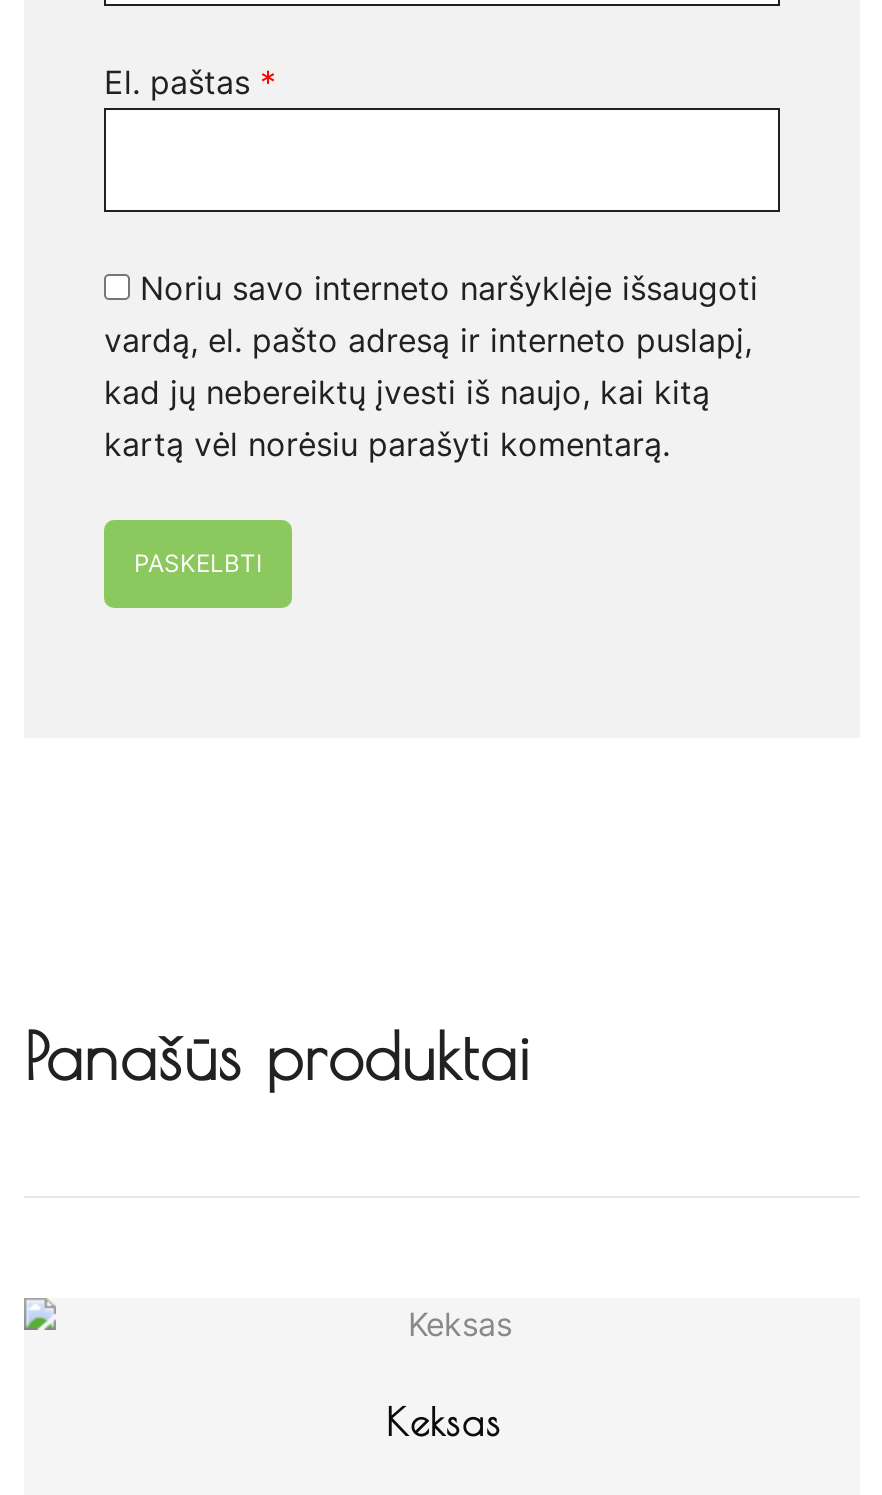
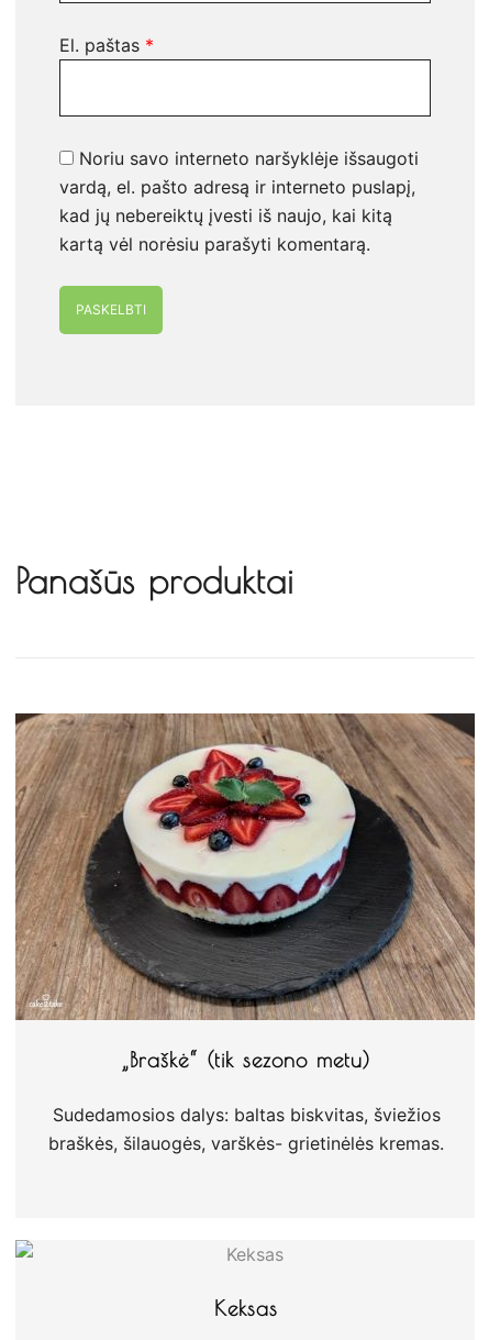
none -> [14,712,476,1154] [image] | „Braškė“ (tik sezono metu) | Sudedamosios dalys: baltas biskvitas, šviežios | braškės, šilauogės, varškės- grietinėlės kremas.

